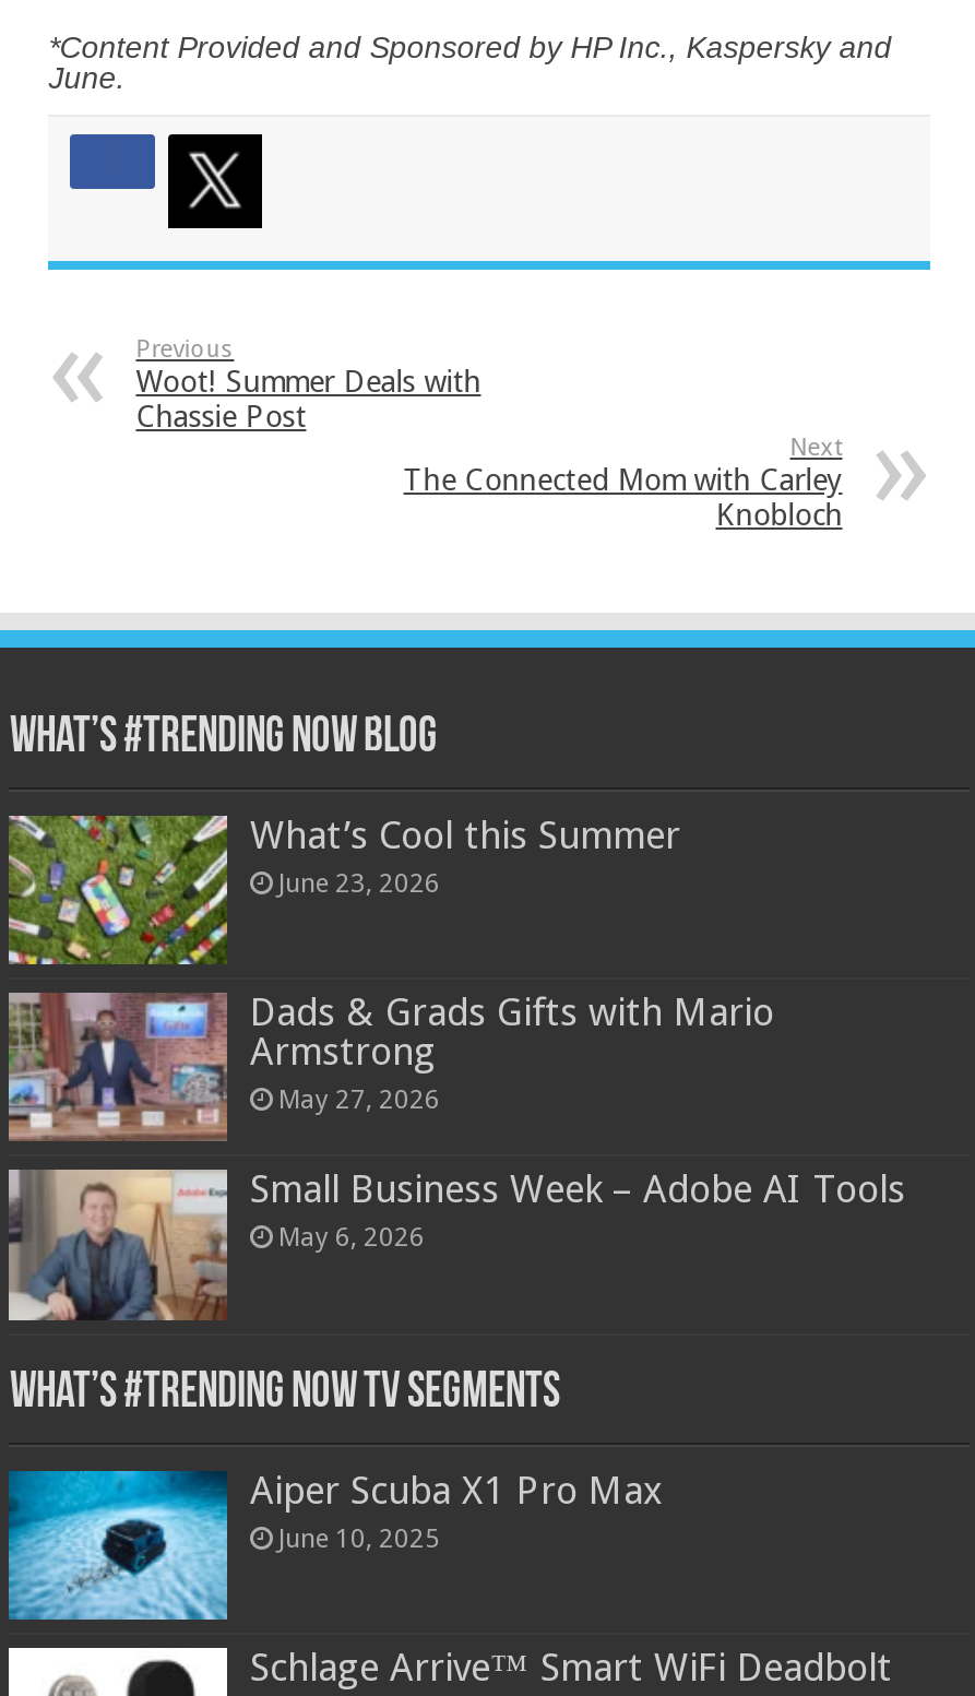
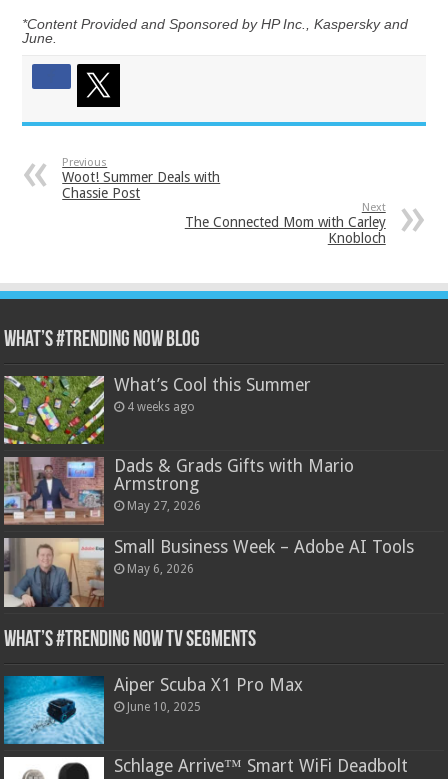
[278,868,440,899] June 23, 2026 -> [127,400,195,414] 4 weeks ago

